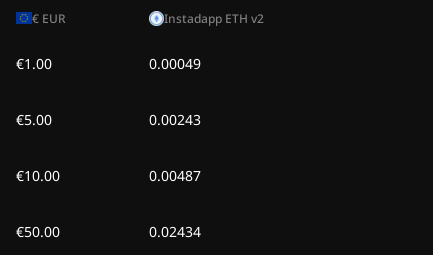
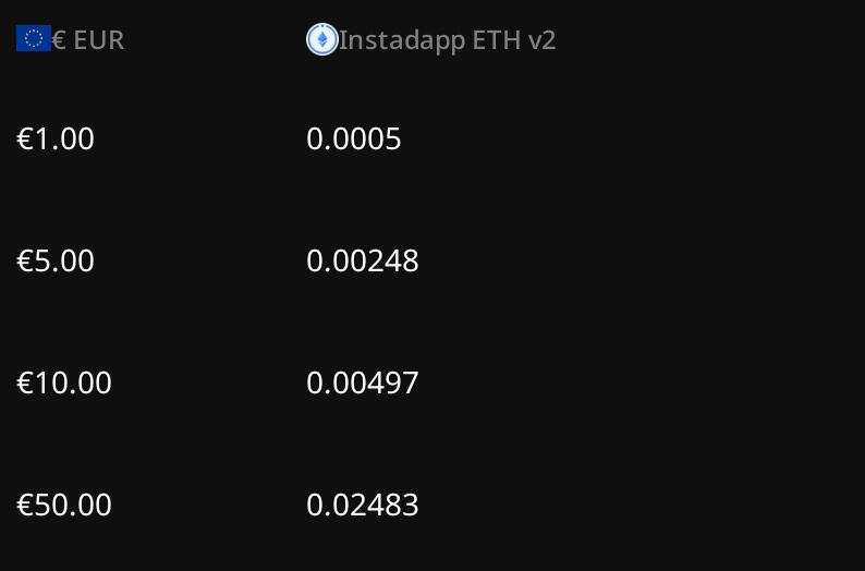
[149,54,201,73] 0.00049 -> [306,116,402,158] 0.0005
[149,110,201,129] 0.00243 -> [306,238,419,280] 0.00248
[149,166,201,185] 0.00487 -> [306,360,419,402] 0.00497
[149,222,201,241] 0.02434 -> [306,482,419,524] 0.02483

